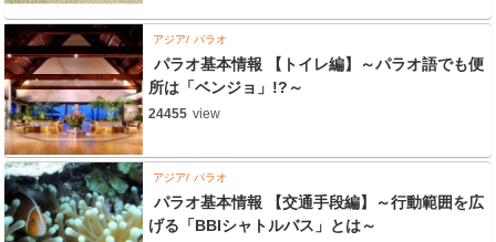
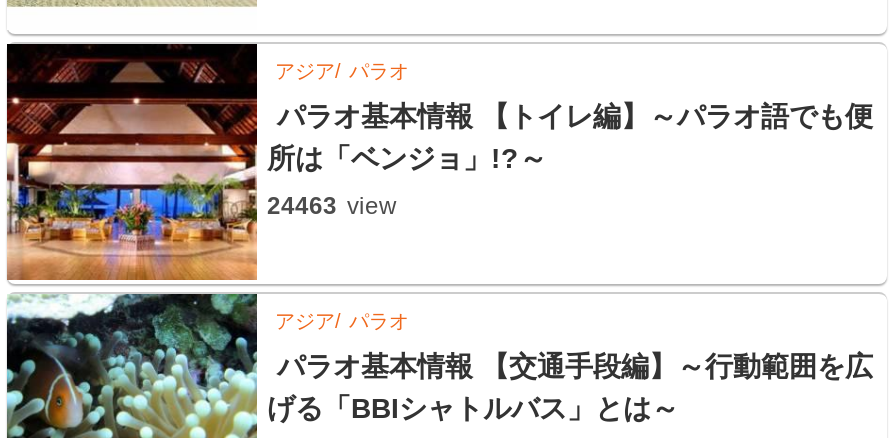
[148,106,220,122] 24455 view -> [267,192,397,220] 24463 view

